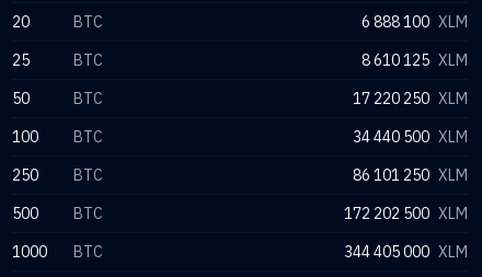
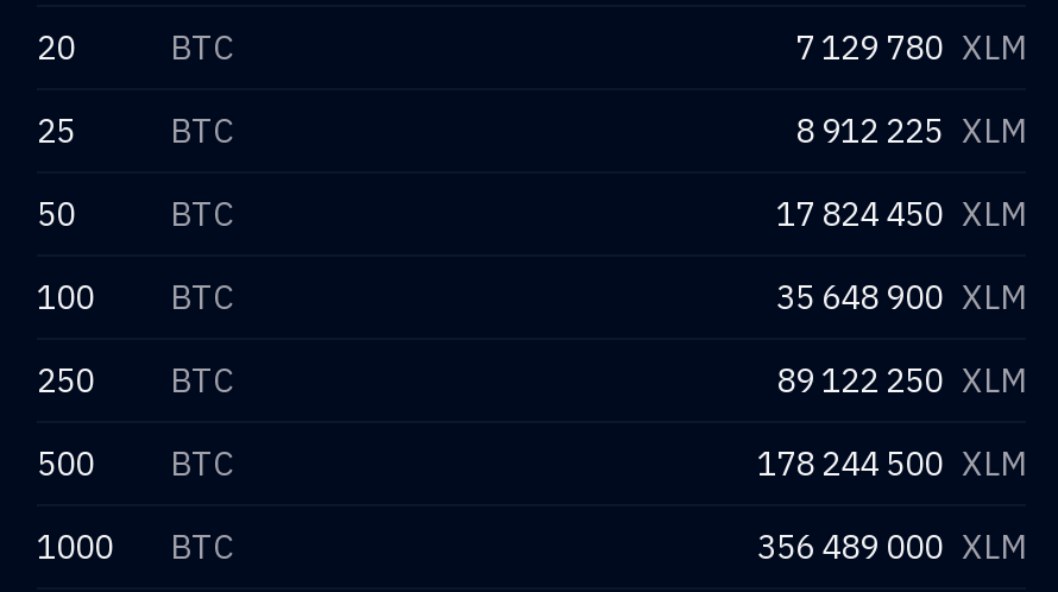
[361,12,468,32] 6 888 100 XLM -> [795,26,1026,69] 7 129 780 XLM
[361,50,468,70] 8 610 125 XLM -> [795,110,1026,152] 8 912 225 XLM
[353,89,468,109] 17 220 250 XLM -> [776,193,1026,236] 17 824 450 XLM
[353,127,468,147] 34 440 500 XLM -> [776,276,1026,319] 35 648 900 XLM
[353,165,468,185] 86 101 250 XLM -> [776,359,1026,402] 89 122 250 XLM
[344,204,468,223] 172 202 500 XLM -> [757,442,1026,485] 178 244 500 XLM
[344,242,468,262] 344 405 000 XLM -> [757,526,1026,568] 356 489 000 XLM

